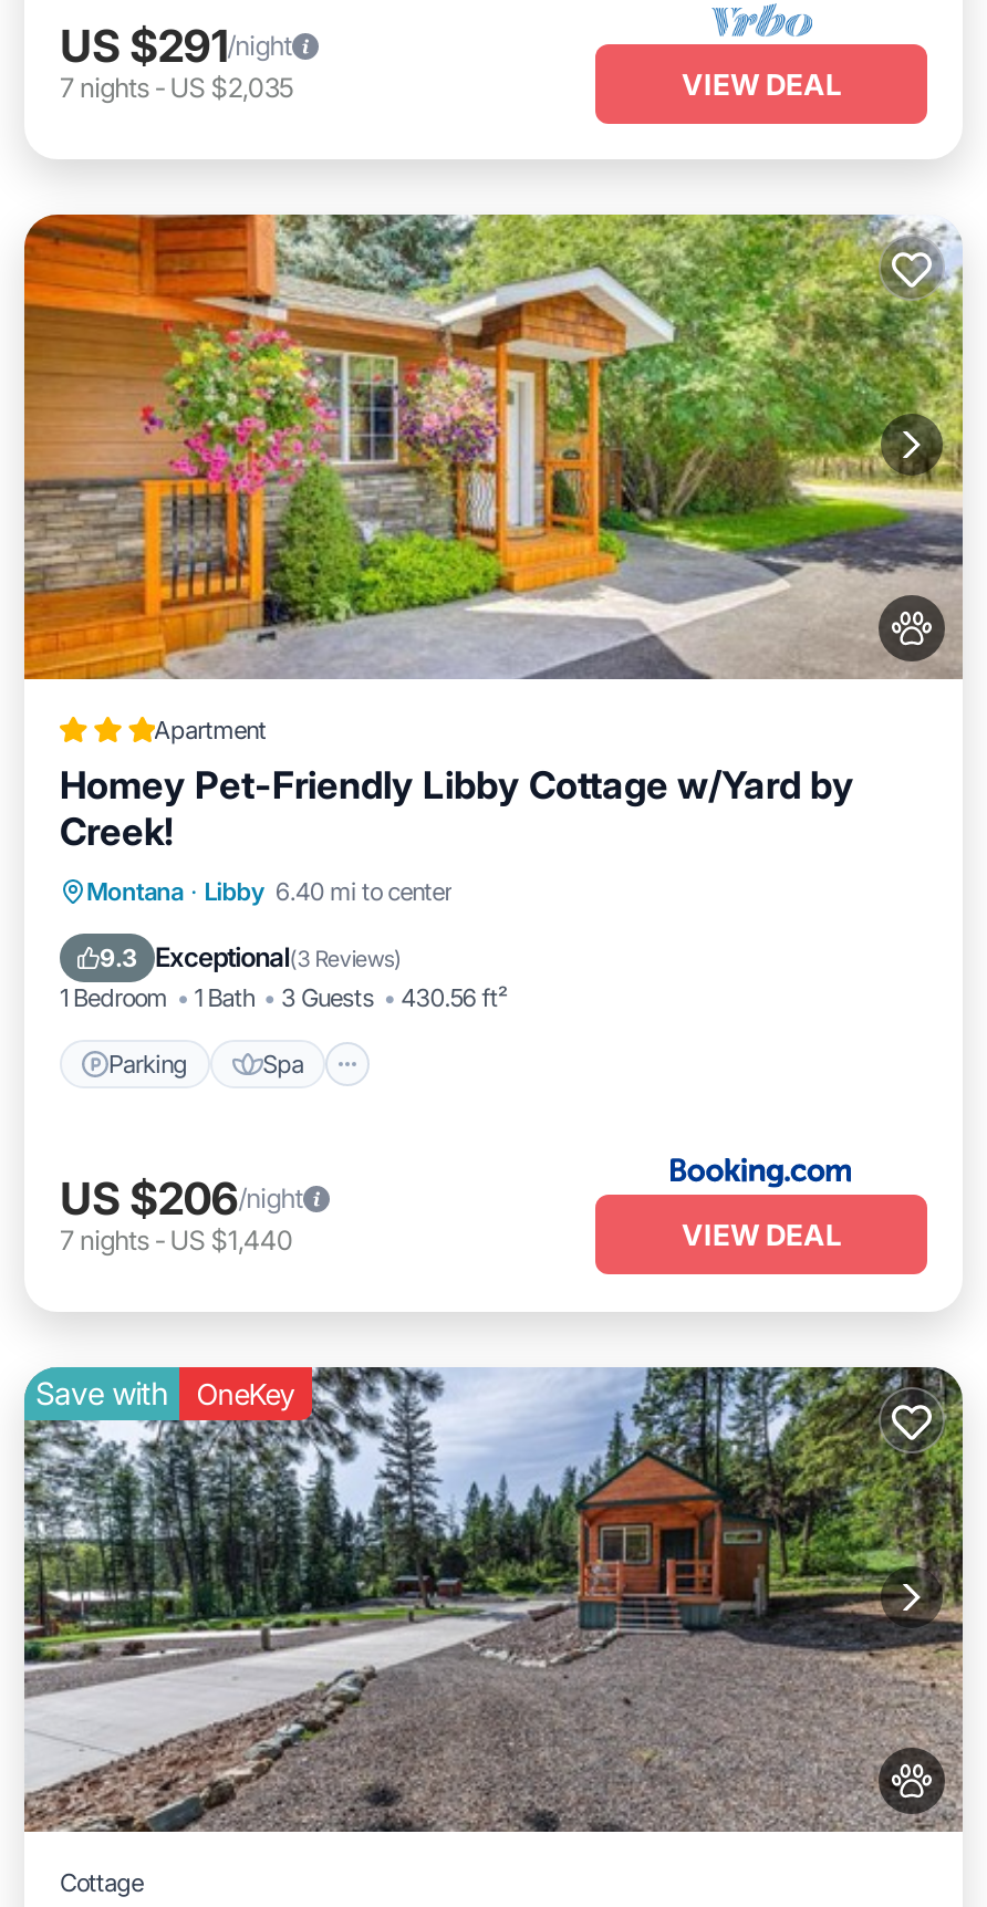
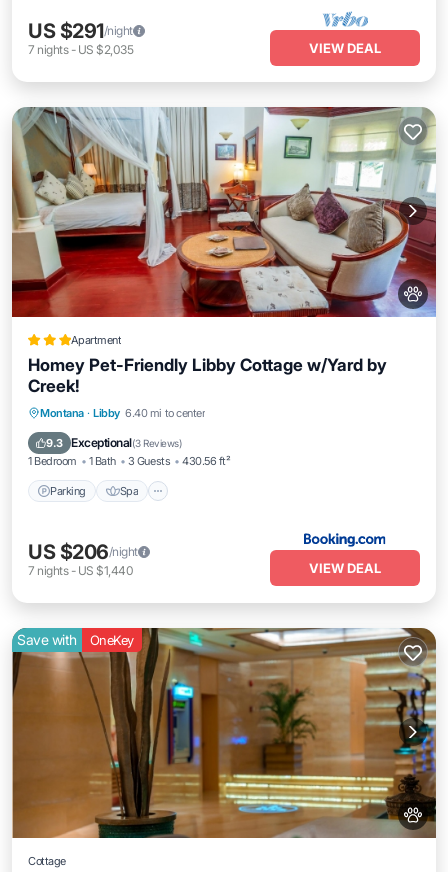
[22,212,965,681] [image] -> [11,106,437,318] [image]
[22,1365,965,1834] [image] -> [12,627,437,839] [image]

